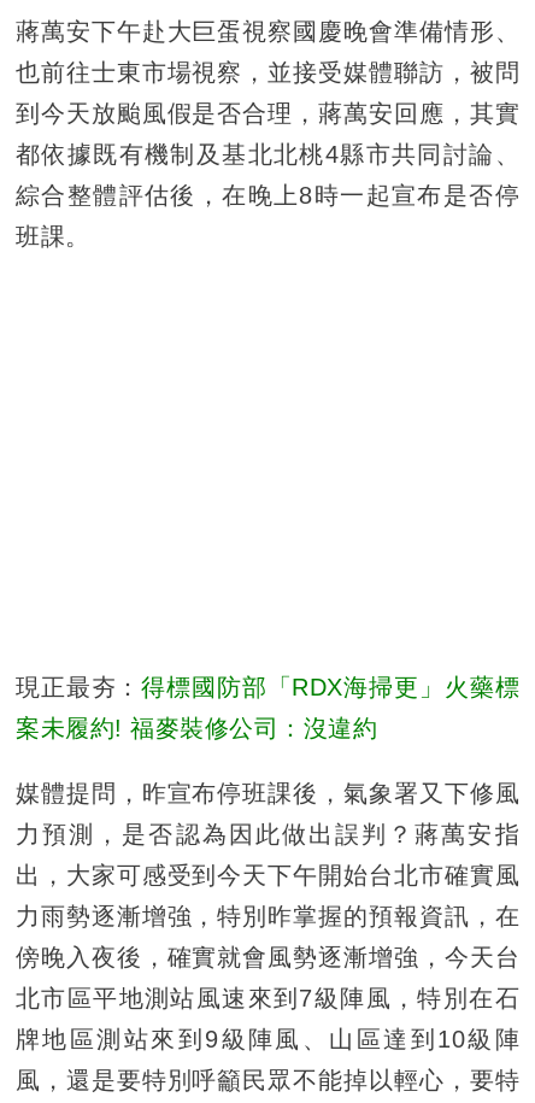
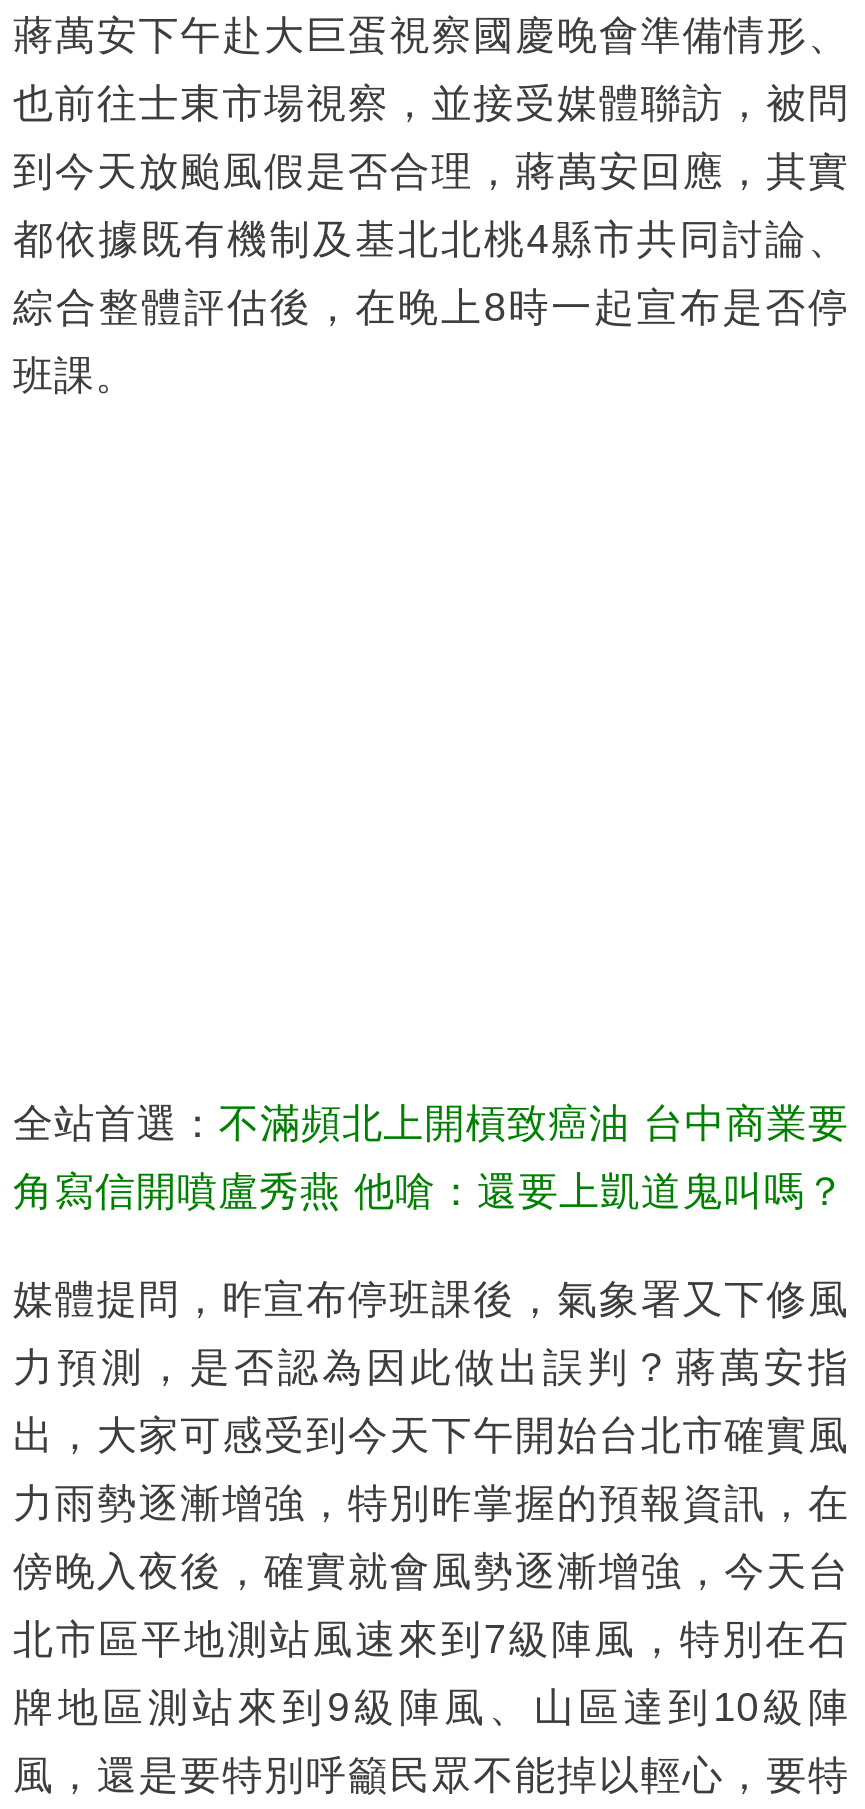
[16,673,519,700] 現正最夯：得標國防部「RDX海掃更」火藥標 -> [13,1100,849,1144] 全站首選：不滿頻北上開槓致癌油 台中商業要
[16,714,377,741] 案未履約! 福麥裝修公司：沒違約 -> [13,1168,846,1212] 角寫信開噴盧秀燕 他嗆：還要上凱道鬼叫嗎？

